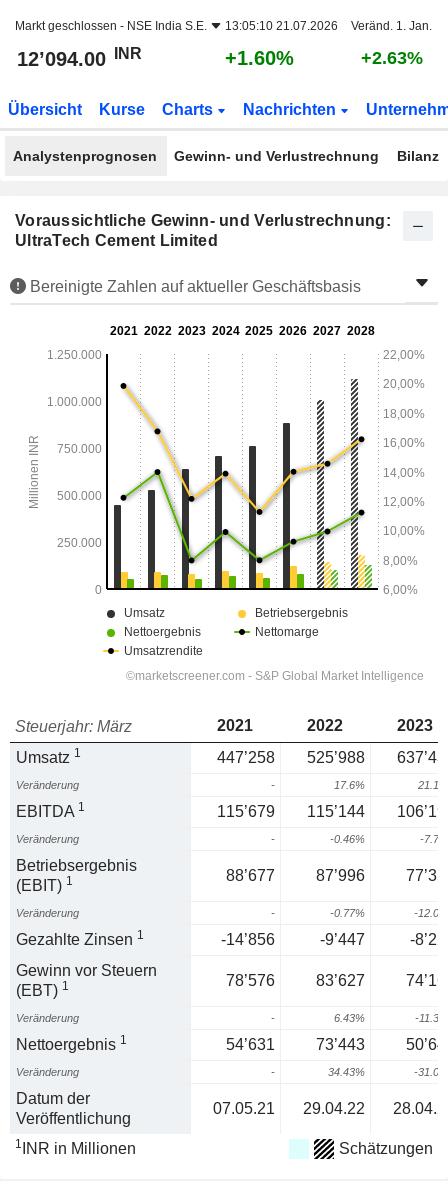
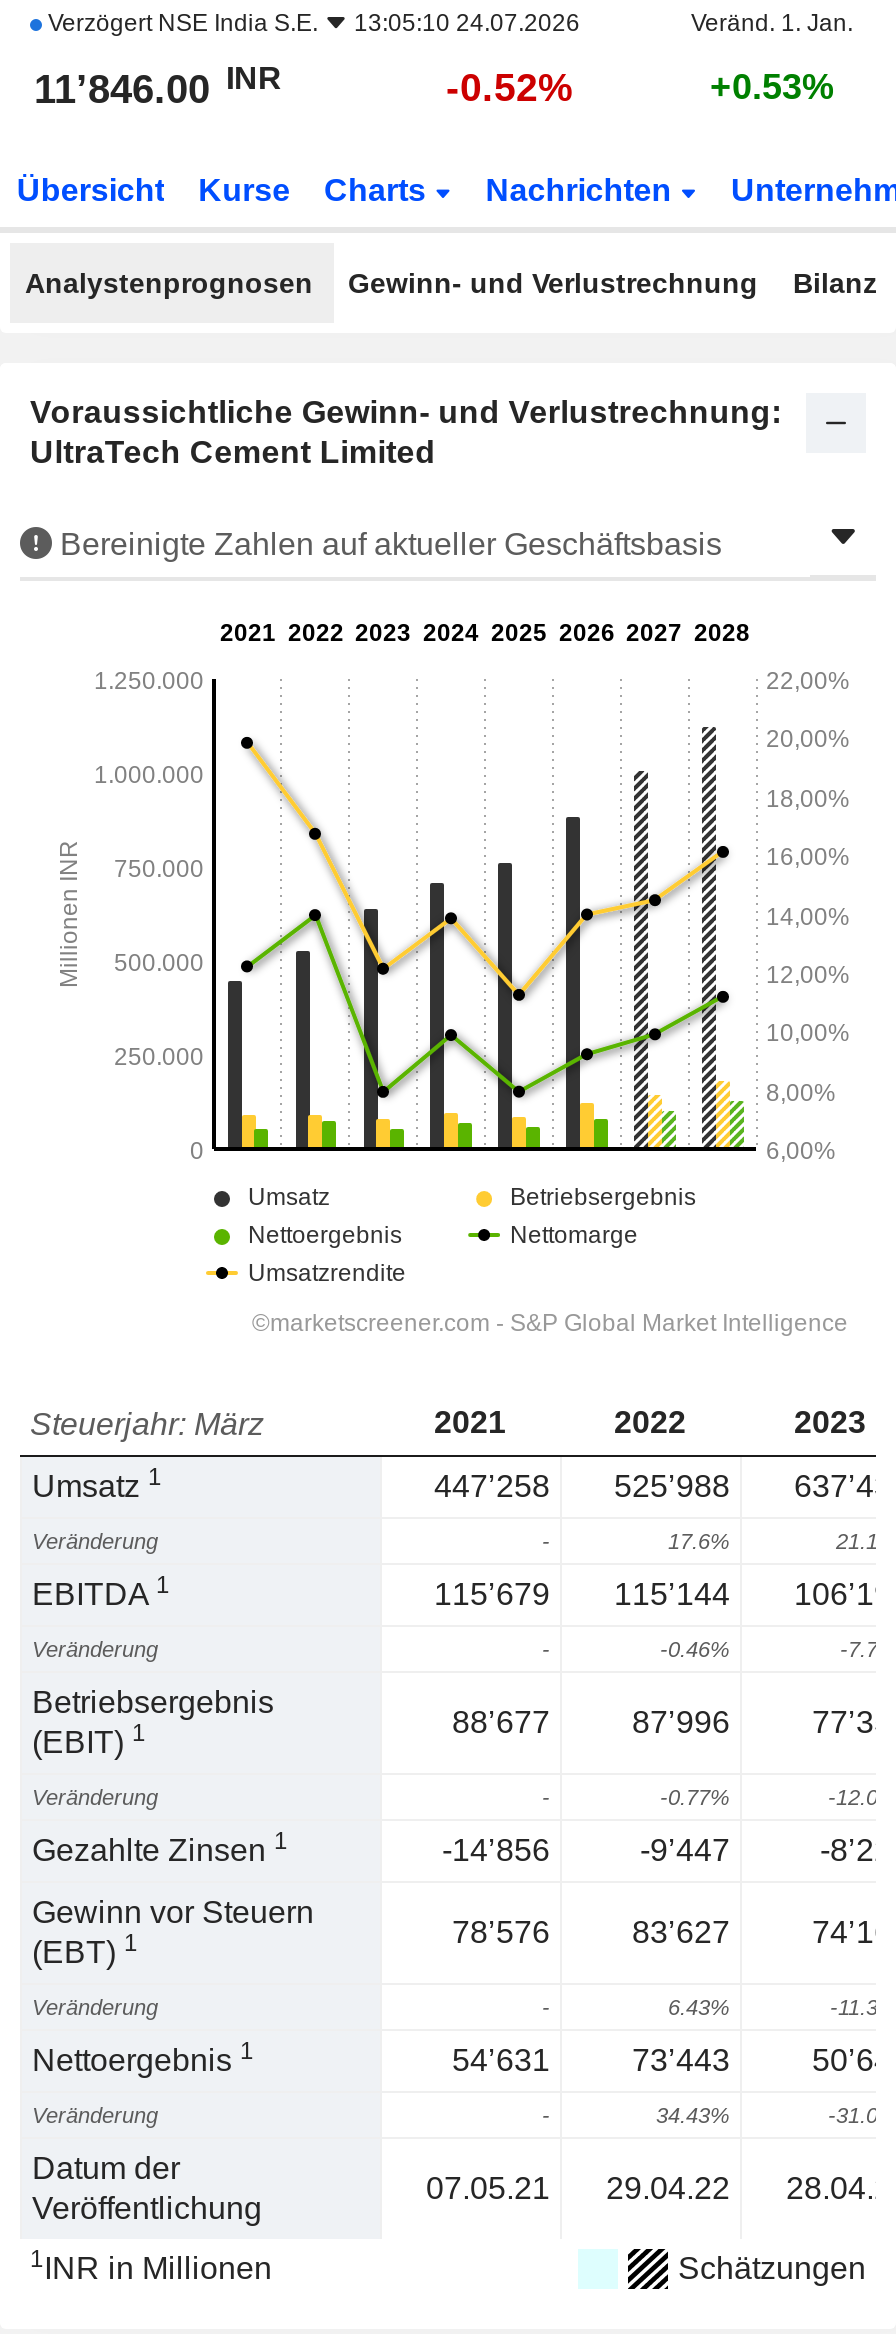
[15,19,338,33] Markt geschlossen - NSE India S.E. | 13:05:10 21.07.2026 -> [42,9,580,37] Verzögert NSE India S.E. | 13:05:10 24.07.2026
[17,44,142,70] 12’094.00 INR -> [34,60,282,111] 11’846.00 INR
[225,47,294,69] +1.60% -> [446,65,574,109] -0.52%
[360,48,422,68] +2.63% -> [710,67,834,107] +0.53%

